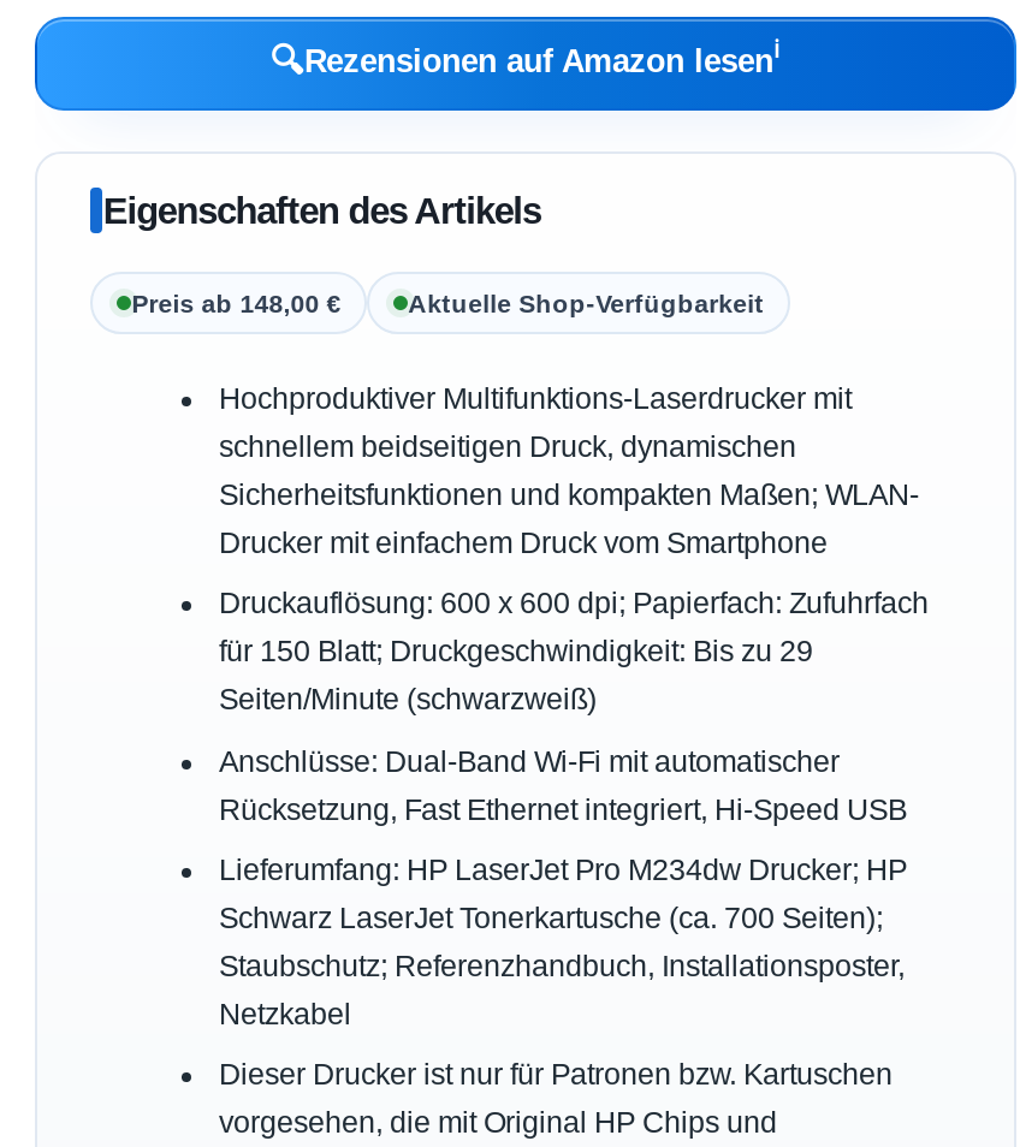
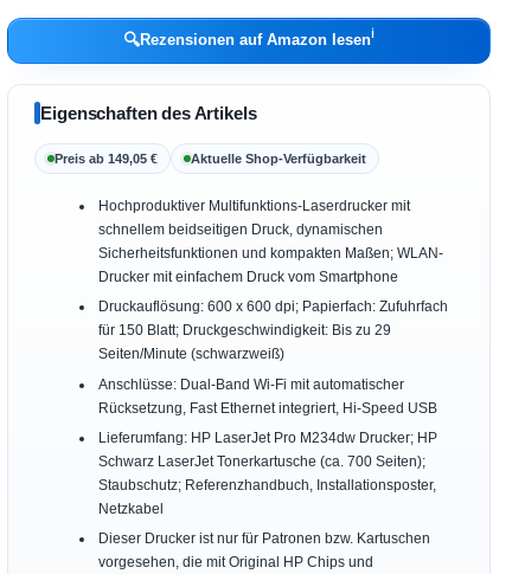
[132,289,341,318] Preis ab 148,00 € -> [55,152,158,166] Preis ab 149,05 €

